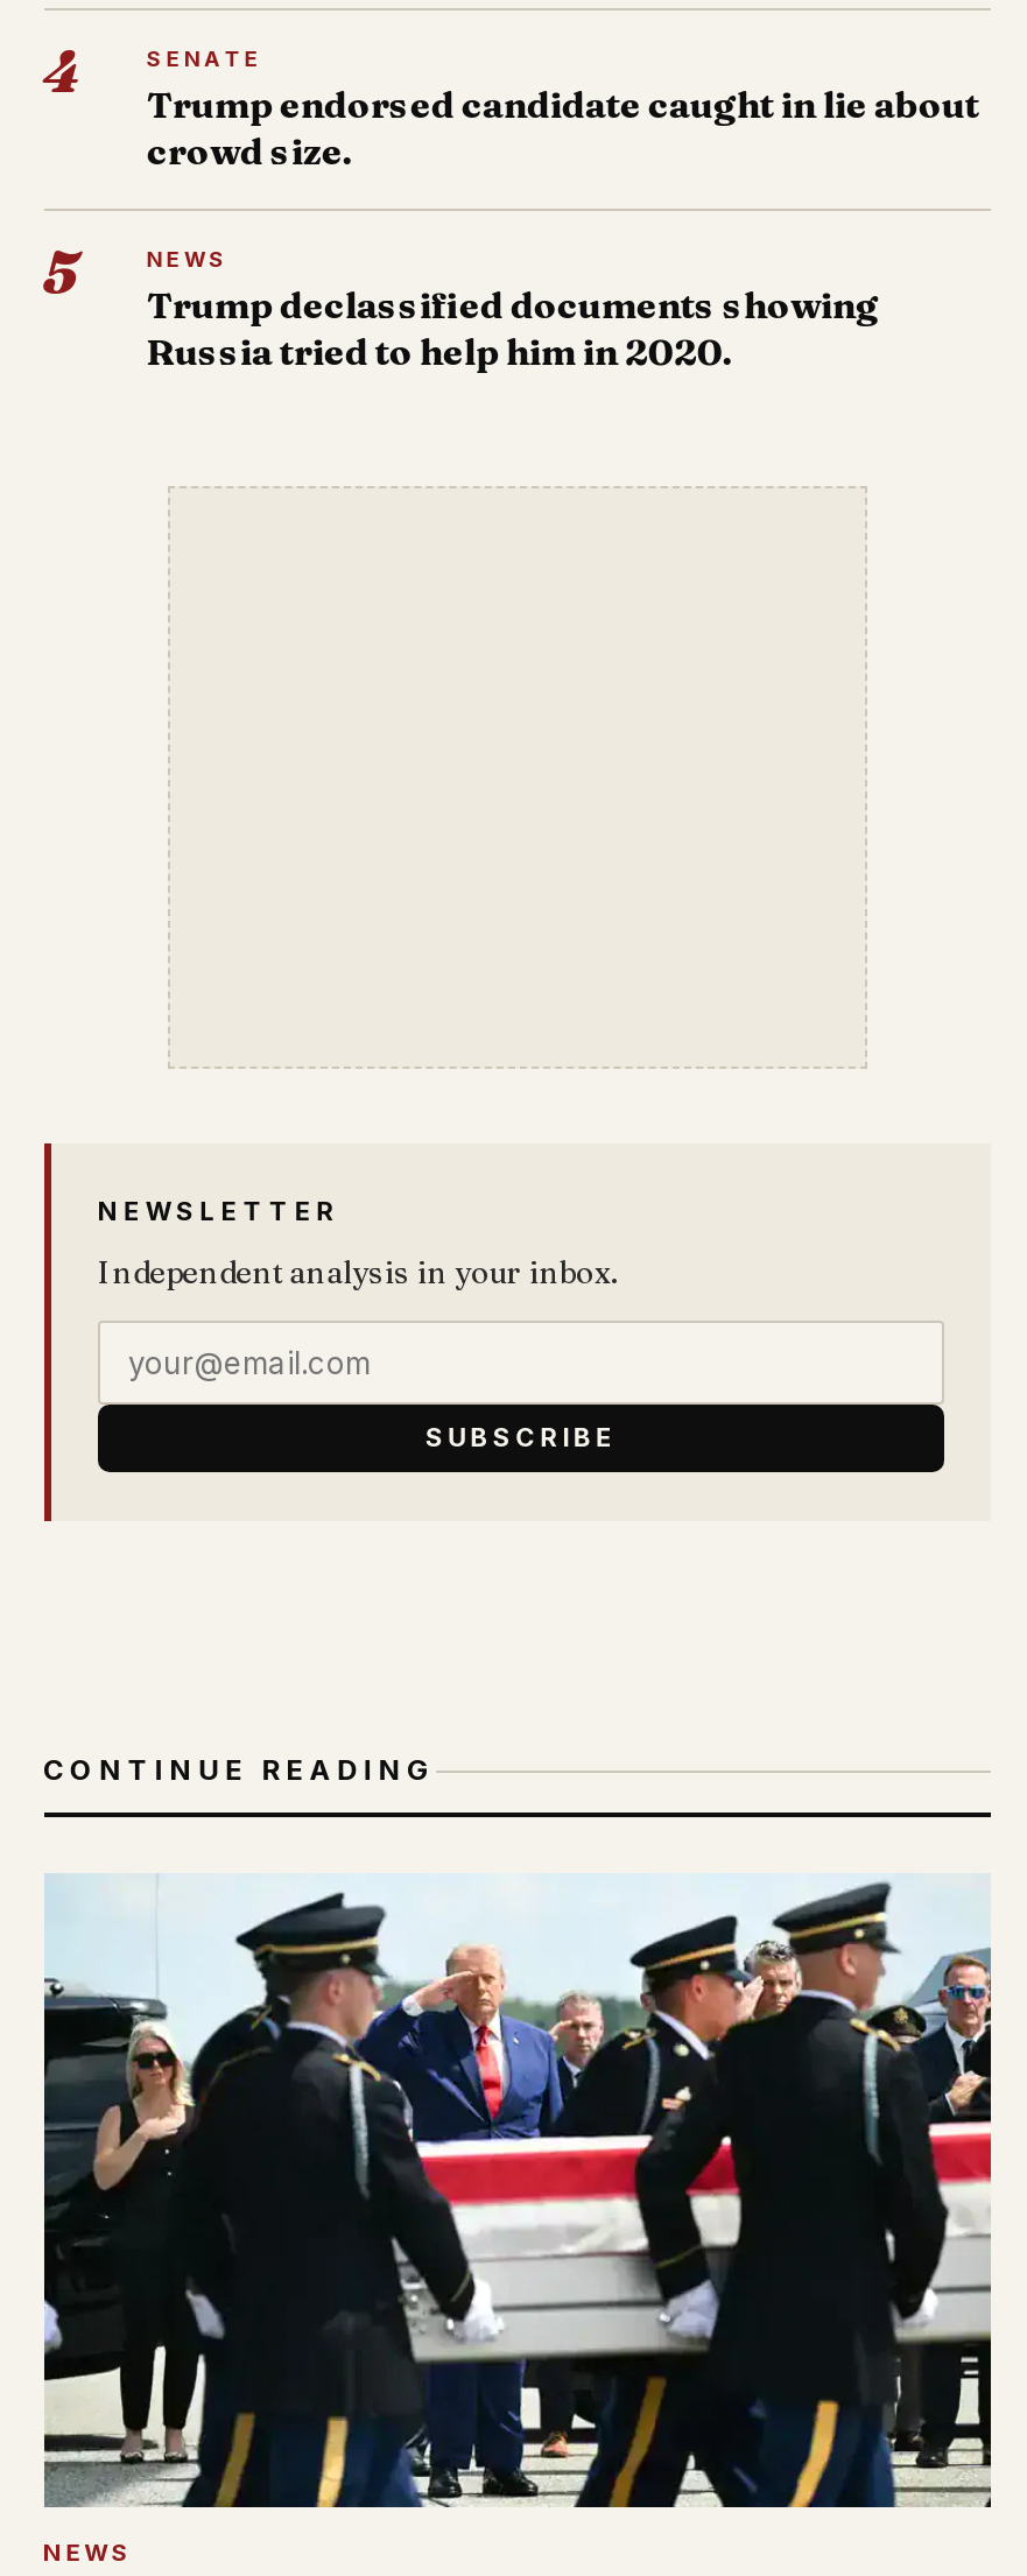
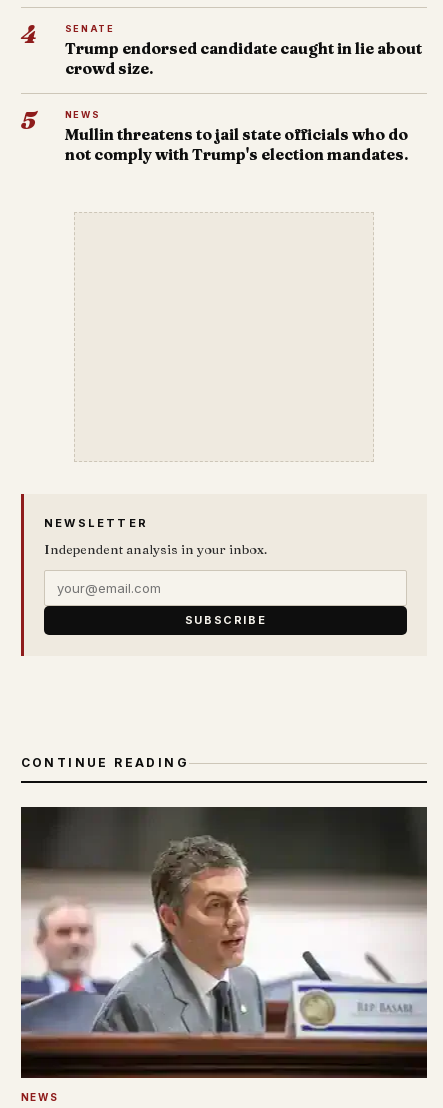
[146,283,878,374] Trump declassified documents showing | Russia tried to help him in 2020. -> [65,125,408,164] Mullin threatens to jail state officials who do | not comply with Trump's election mandates.
[42,1873,993,2512] [image] -> [20,806,428,1079] [image]

